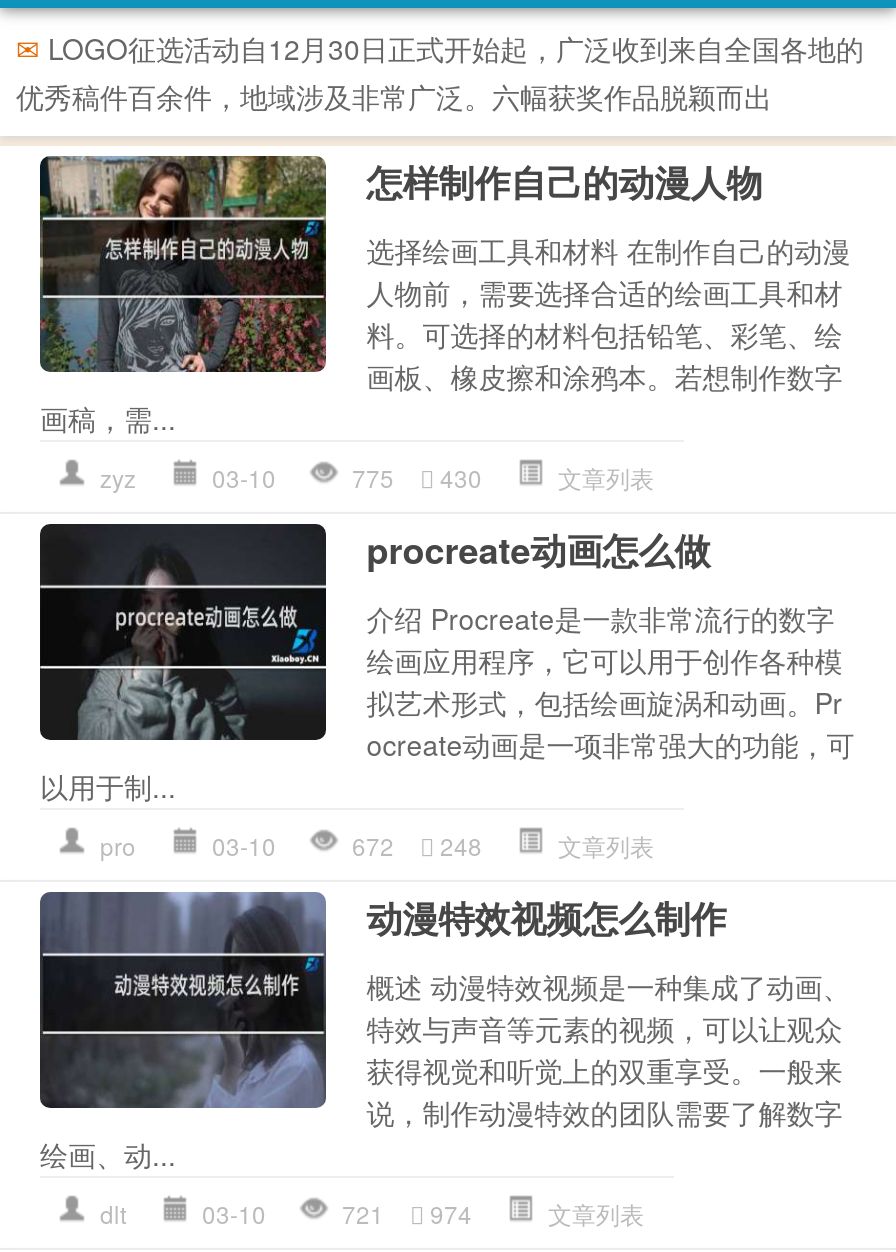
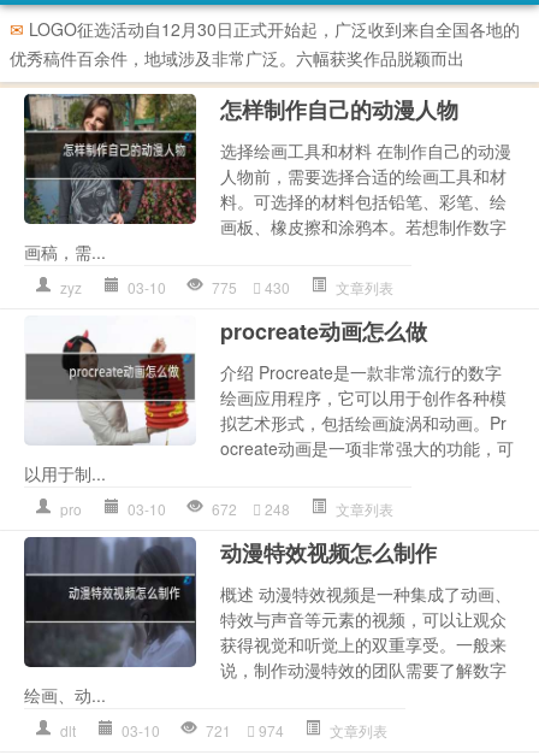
[38,522,328,742] [image] -> [24,315,196,446] [image]

